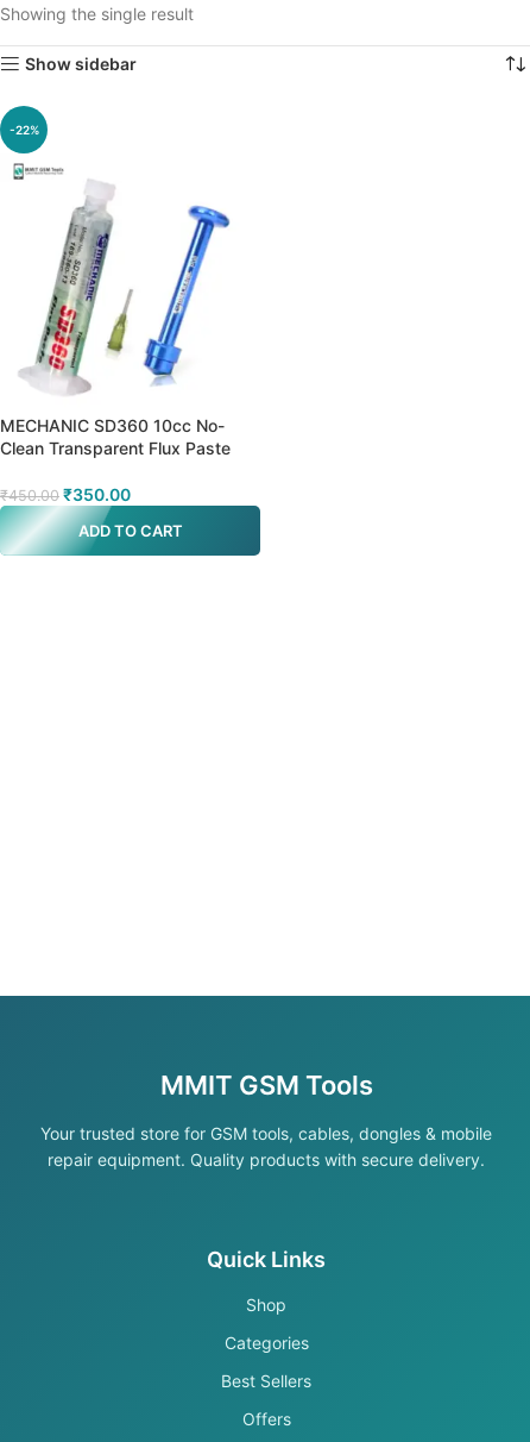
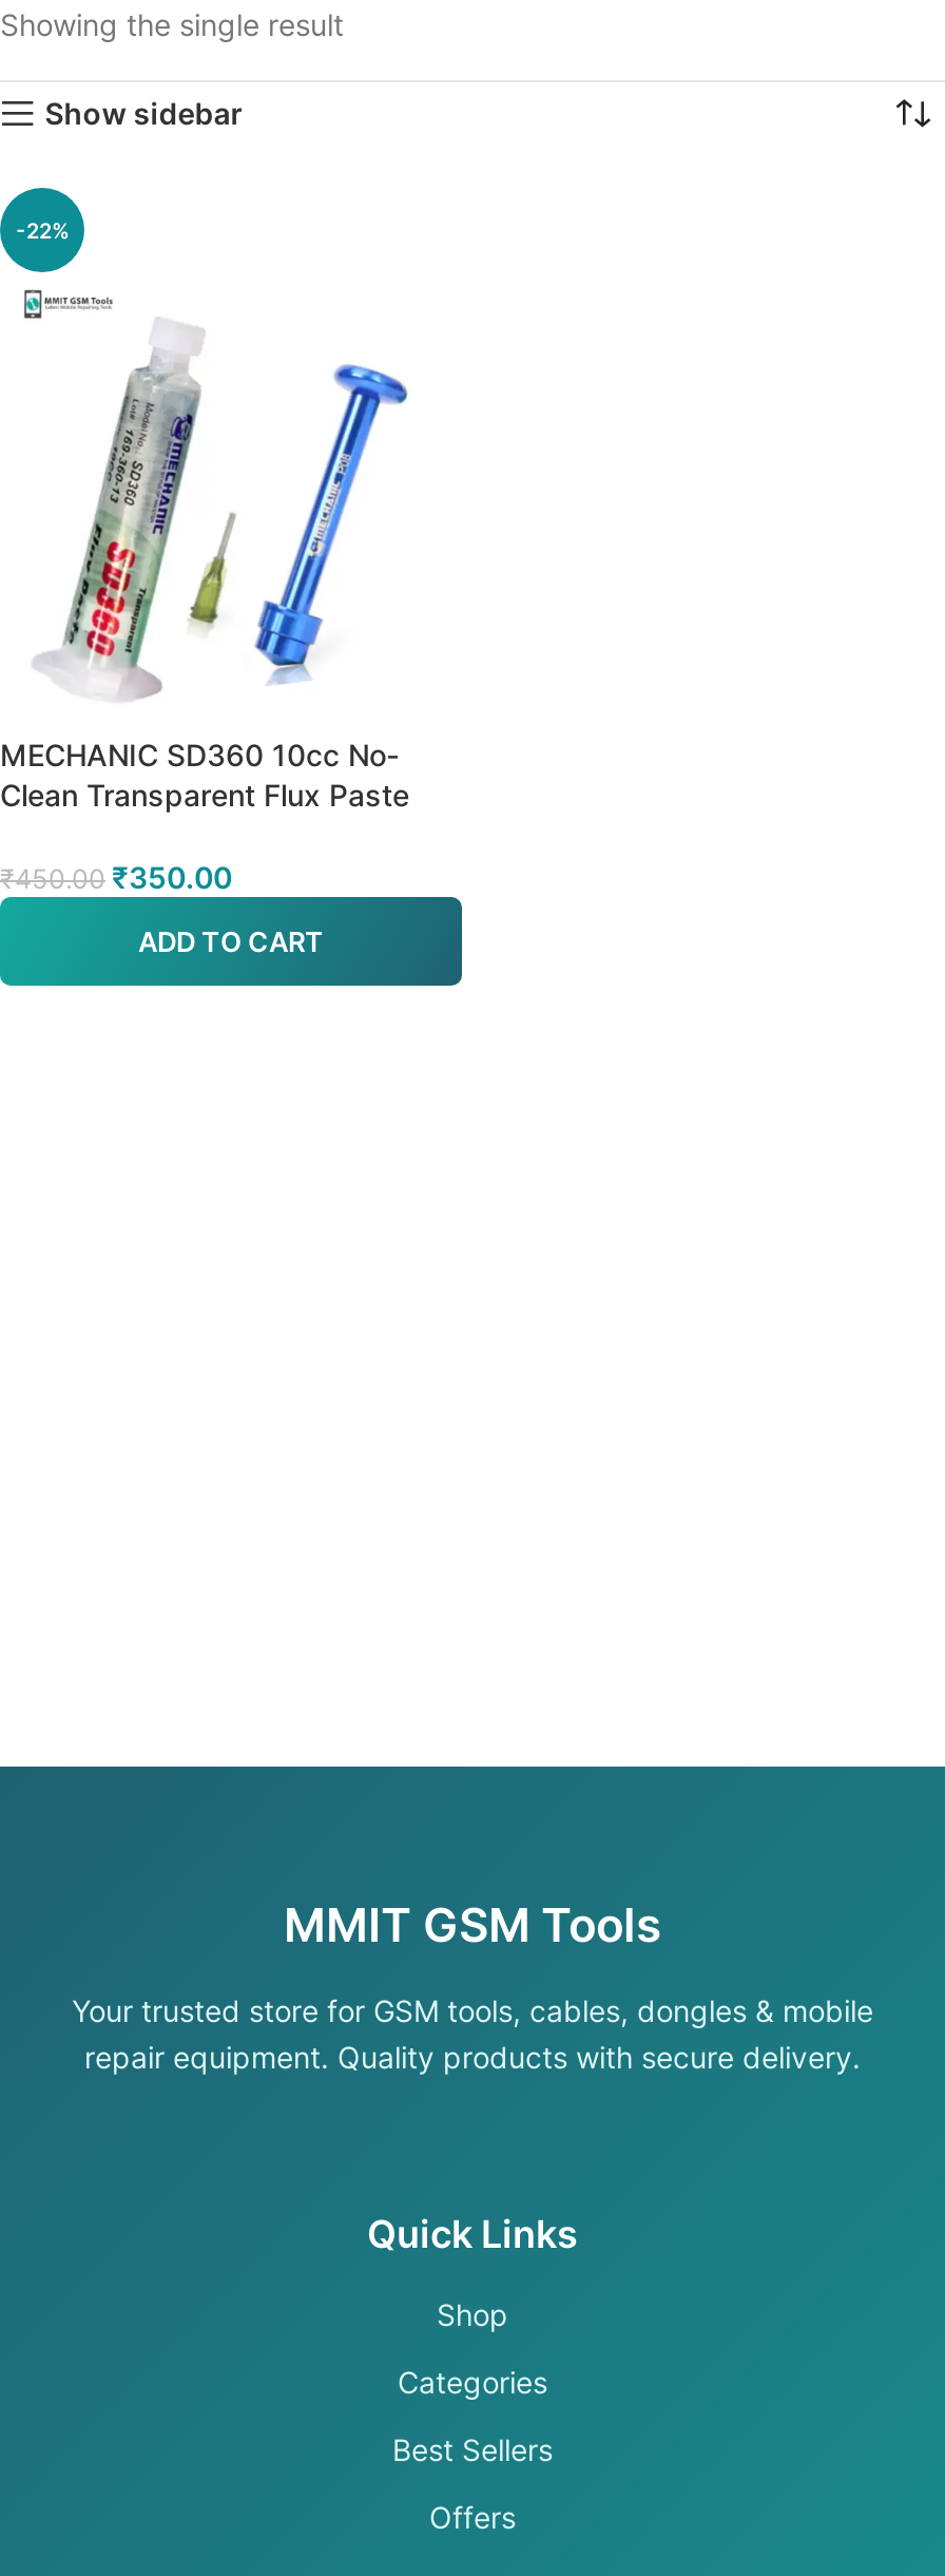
[4,508,111,557] [image] -> [6,901,194,988] [image]

